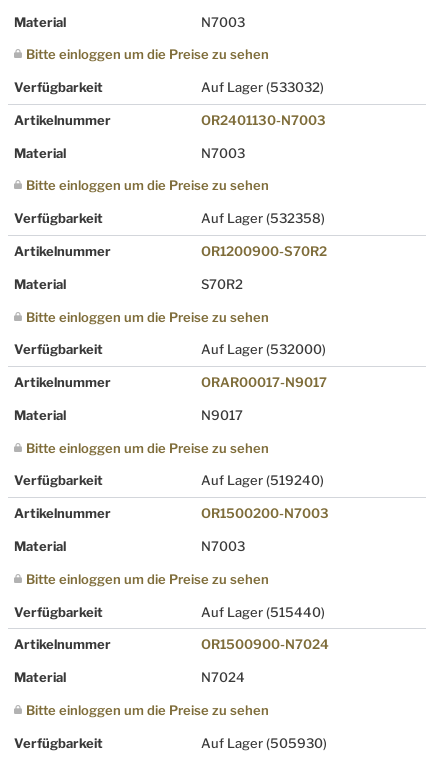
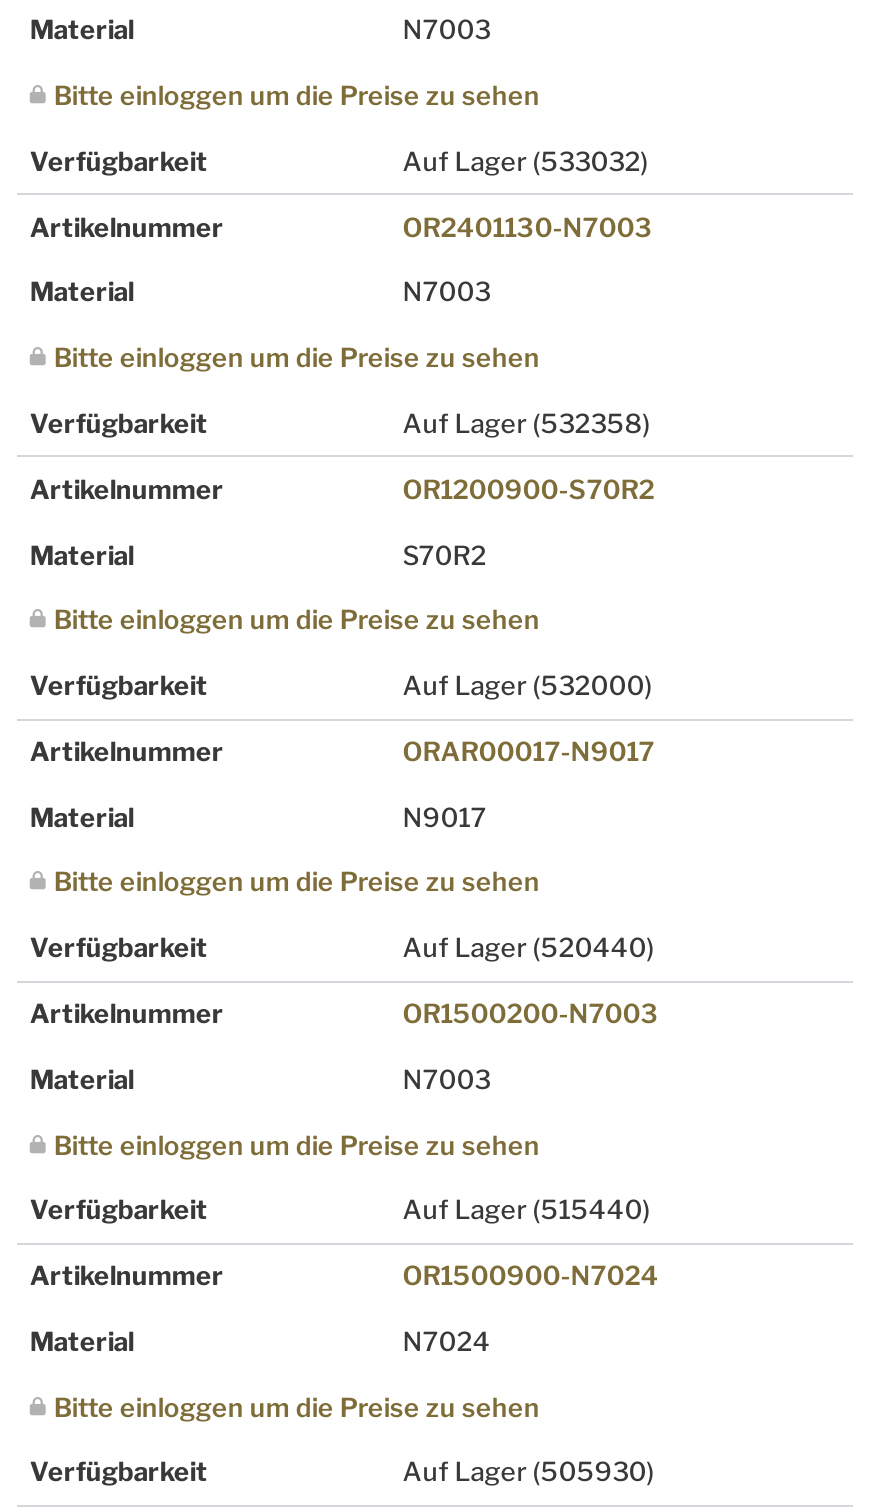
[201,472,324,488] Auf Lager (519240) -> [403,932,655,964] Auf Lager (520440)

